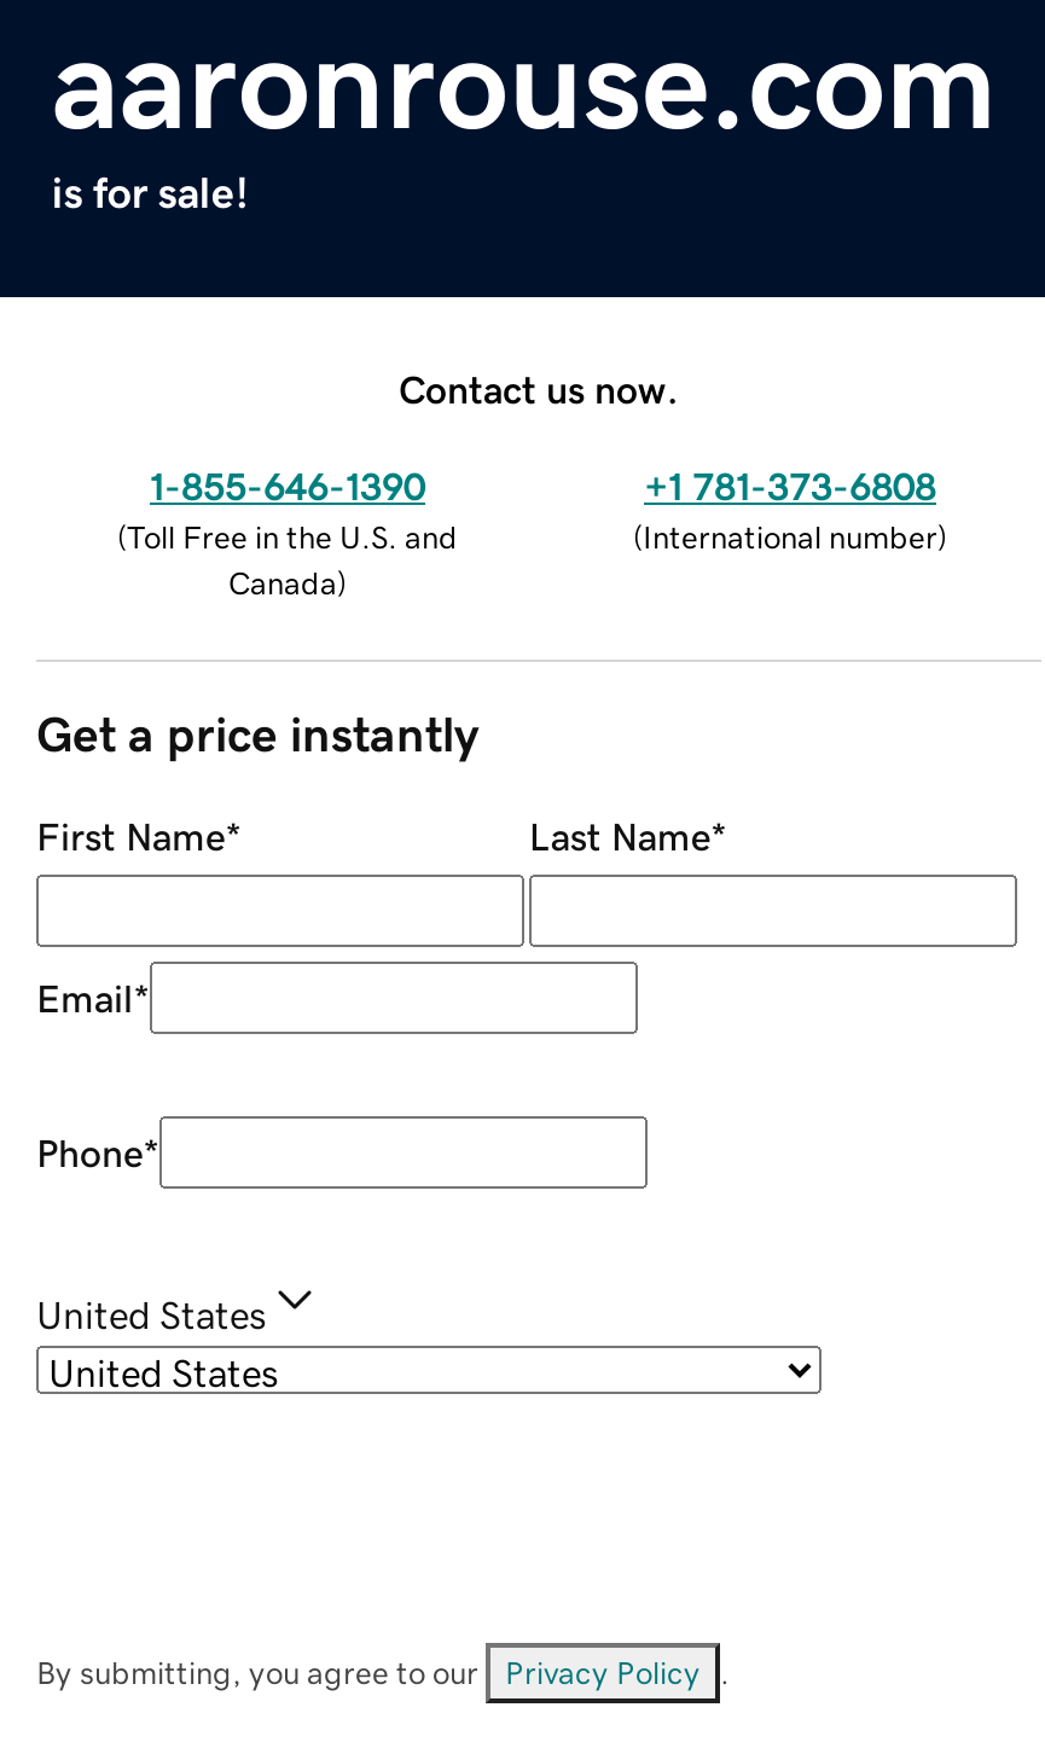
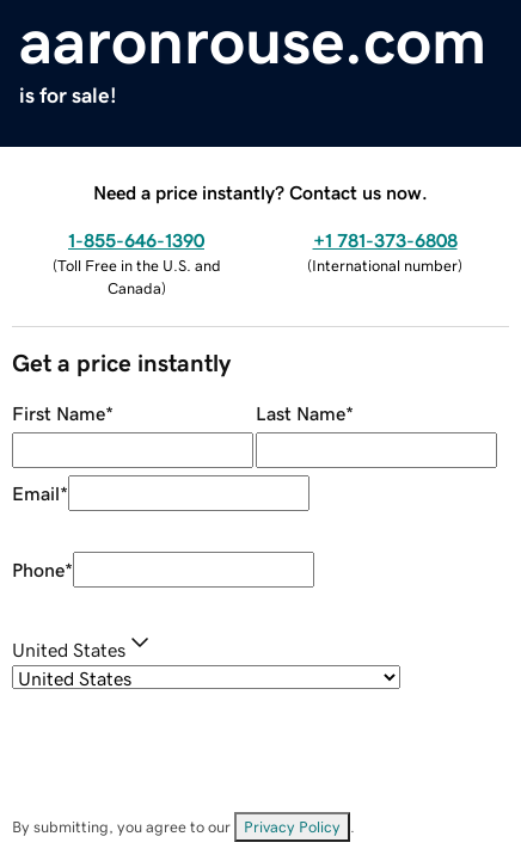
[399,369,679,407] Contact us now. -> [93,182,428,201] Need a price instantly? Contact us now.

